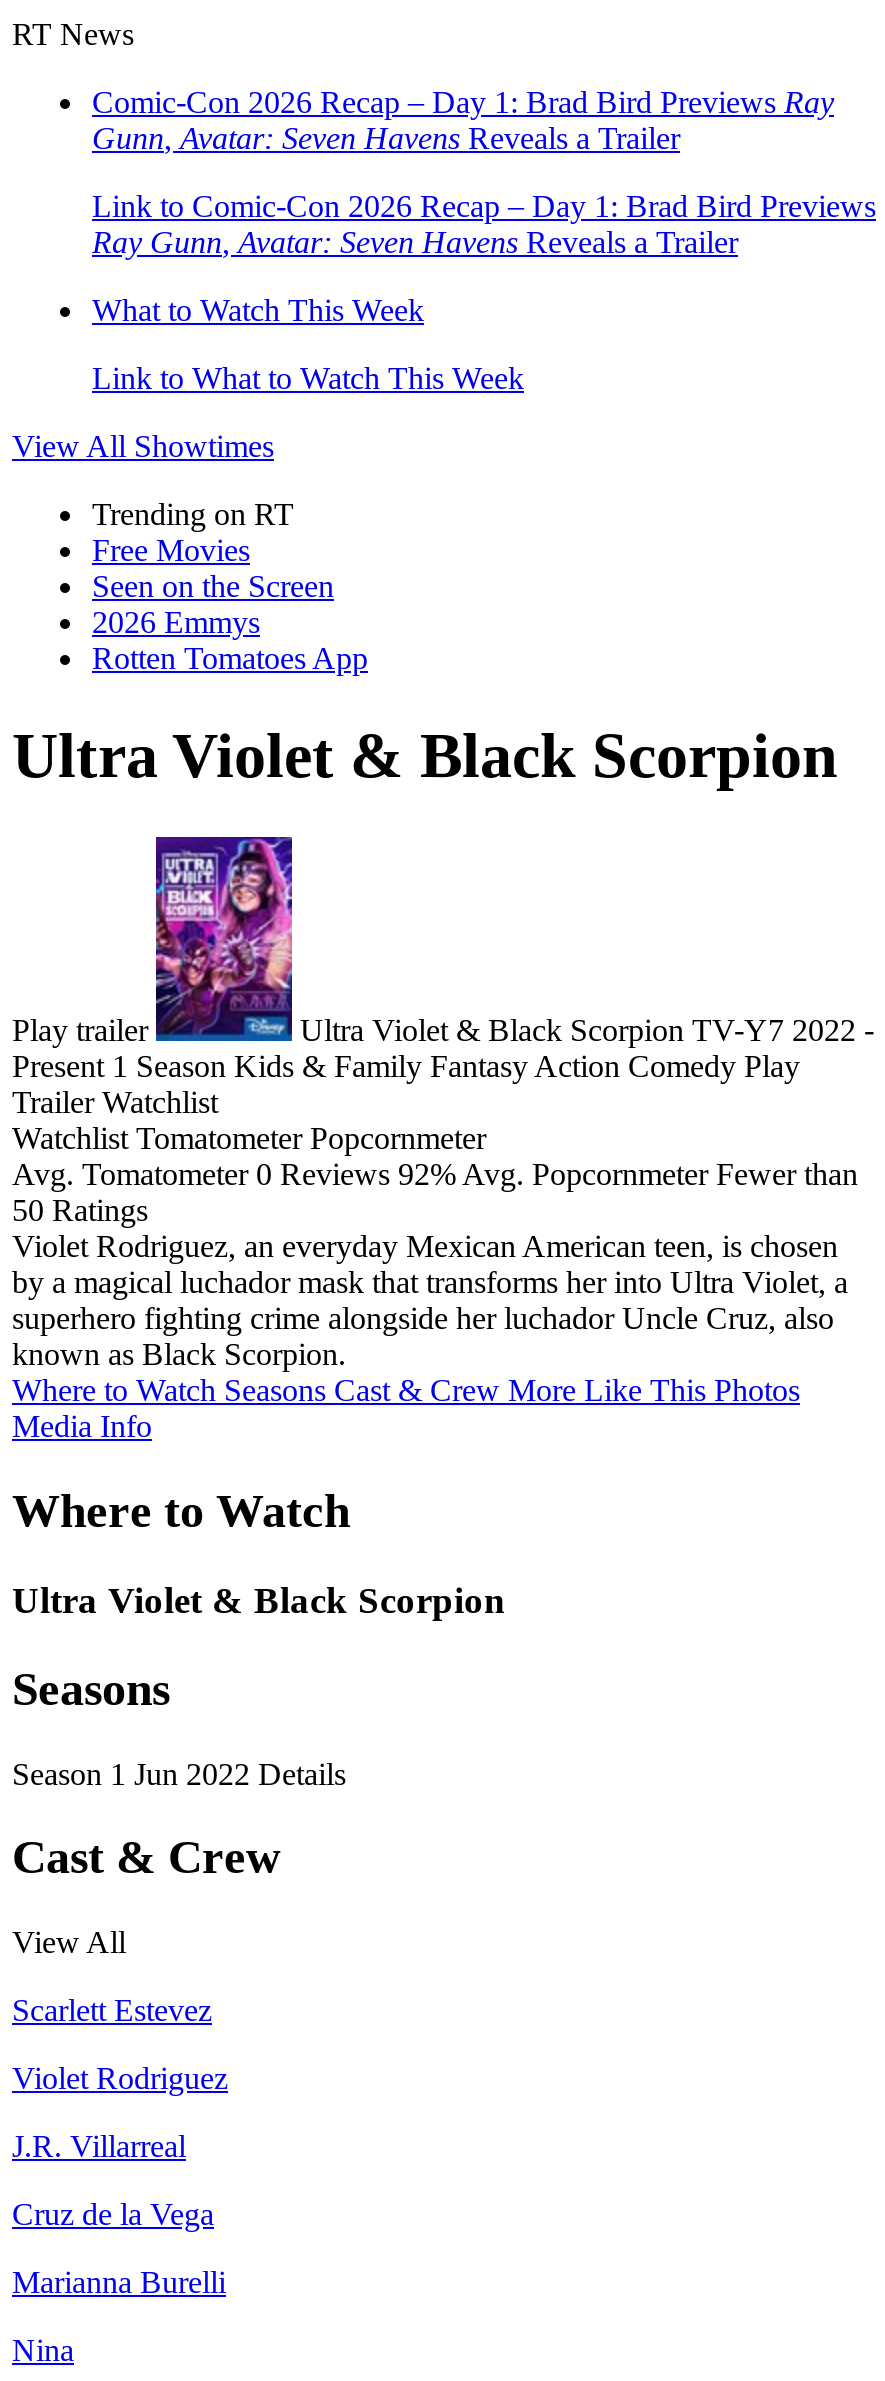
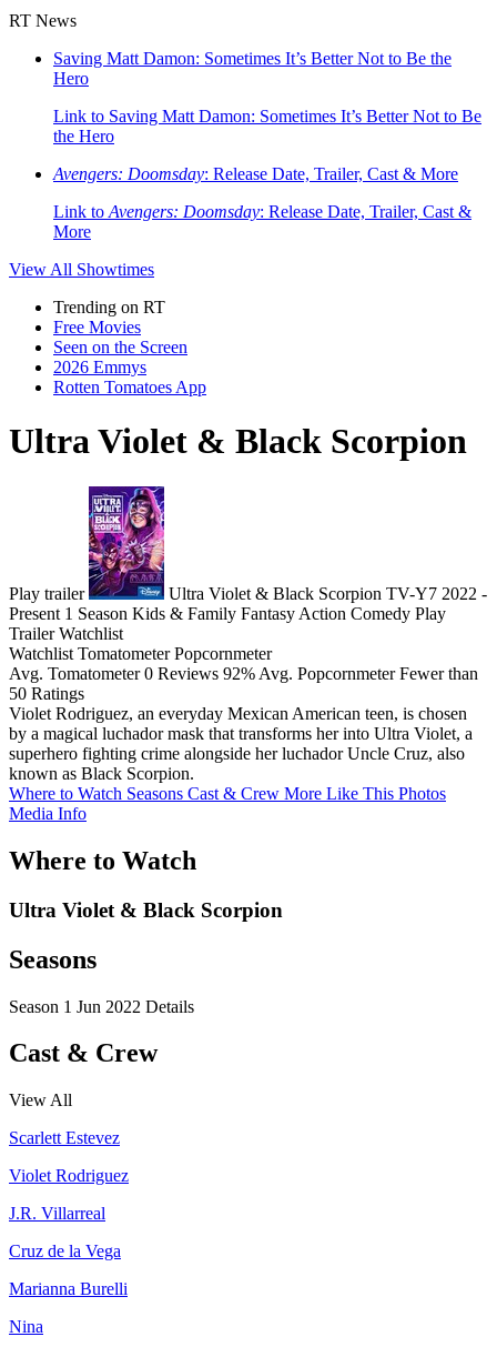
[92,85,834,155] Comic-Con 2026 Recap – Day 1: Brad Bird Previews Ray | Gunn, Avatar: Seven Havens Reveals a Trailer -> [53,49,452,88] Saving Matt Damon: Sometimes It’s Better Not to Be the | Hero
[92,189,876,259] Link to Comic-Con 2026 Recap – Day 1: Brad Bird Previews | Ray Gunn, Avatar: Seven Havens Reveals a Trailer -> [53,107,481,145] Link to Saving Matt Damon: Sometimes It’s Better Not to Be | the Hero
[92,293,424,327] What to Watch This Week -> [53,164,458,183] Avengers: Doomsday: Release Date, Trailer, Cast & More
[92,361,524,395] Link to What to Watch This Week -> [53,202,471,241] Link to Avengers: Doomsday: Release Date, Trailer, Cast & | More

